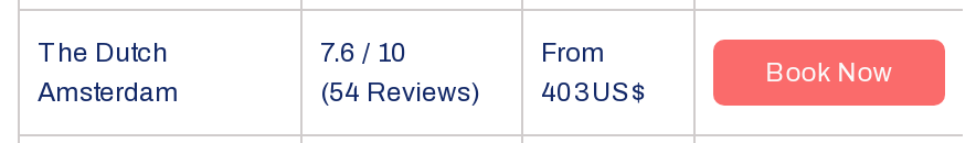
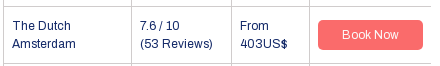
[320,77,645,108] (54 Reviews) 403US$ -> [140,37,287,51] (53 Reviews) 403US$

